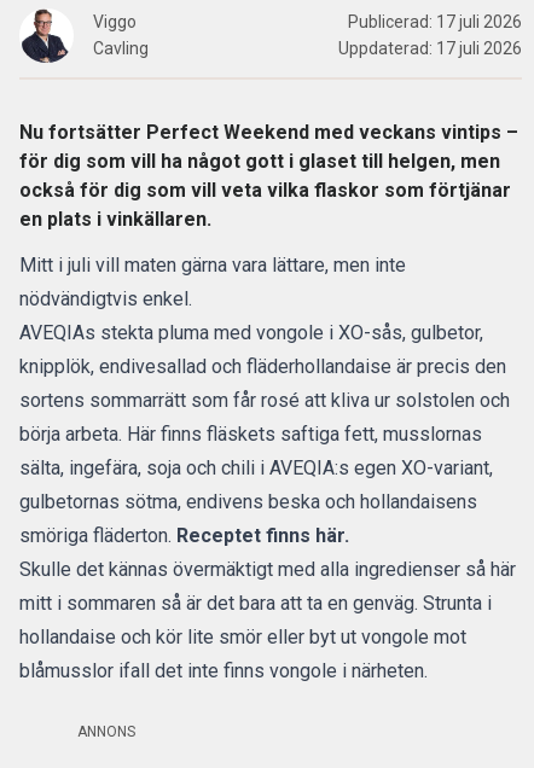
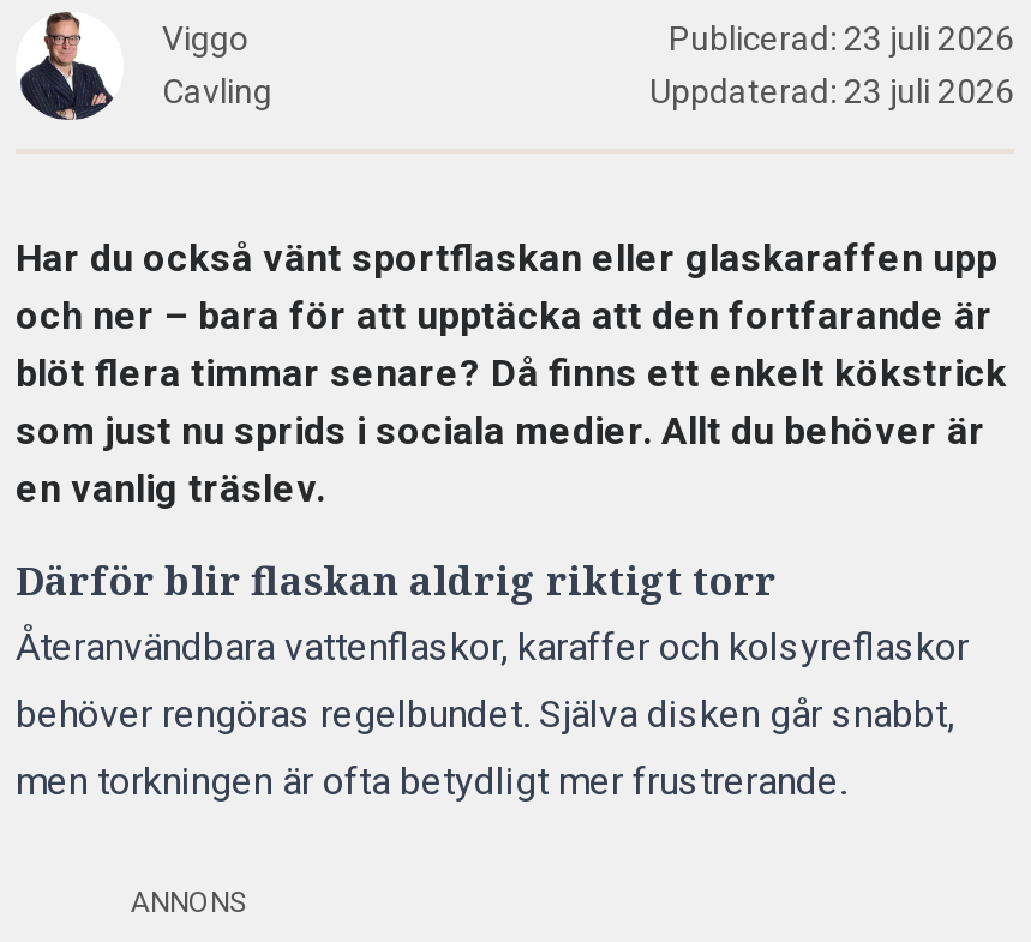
[338,12,522,58] Publicerad: 17 juli 2026 | Uppdaterad: 17 juli 2026 -> [649,18,1014,110] Publicerad: 23 juli 2026 | Uppdaterad: 23 juli 2026
[19,121,518,683] Nu fortsätter Perfect Weekend med veckans vintips – | för dig som vill ha något gott i glaset till helgen, men | också för dig som vill veta vilka flaskor som förtjänar | en plats i vinkällaren. | Mitt i juli vill maten gärna vara lättare, men inte | nödvändigtvis enkel. | AVEQIAs stekta pluma med vongole i XO-sås, gulbetor, | knipplök, endivesallad och fläderhollandaise är precis den | sortens sommarrätt som får rosé att kliva ur solstolen och | börja arbeta. Här finns fläskets saftiga fett, musslornas | sälta, ingefära, soja och chili i AVEQIA:s egen XO-variant, | gulbetornas sötma, endivens beska och hollandaisens | smöriga fläderton. Receptet finns här. | Skulle det kännas övermäktigt med alla ingredienser så här | mitt i sommaren så är det bara att ta en genväg. Strunta i | hollandaise och kör lite smör eller byt ut vongole mot | blåmusslor ifall det inte finns vongole i närheten. -> [16,234,1007,803] Har du också vänt sportflaskan eller glaskaraffen upp | och ner – bara för att upptäcka att den fortfarande är | blöt flera timmar senare? Då finns ett enkelt kökstrick | som just nu sprids i sociala medier. Allt du behöver är | en vanlig träslev. | Därför blir flaskan aldrig riktigt torr | Återanvändbara vattenflaskor, karaffer och kolsyreflaskor | behöver rengöras regelbundet. Själva disken går snabbt, | men torkningen är ofta betydligt mer frustrerande.

